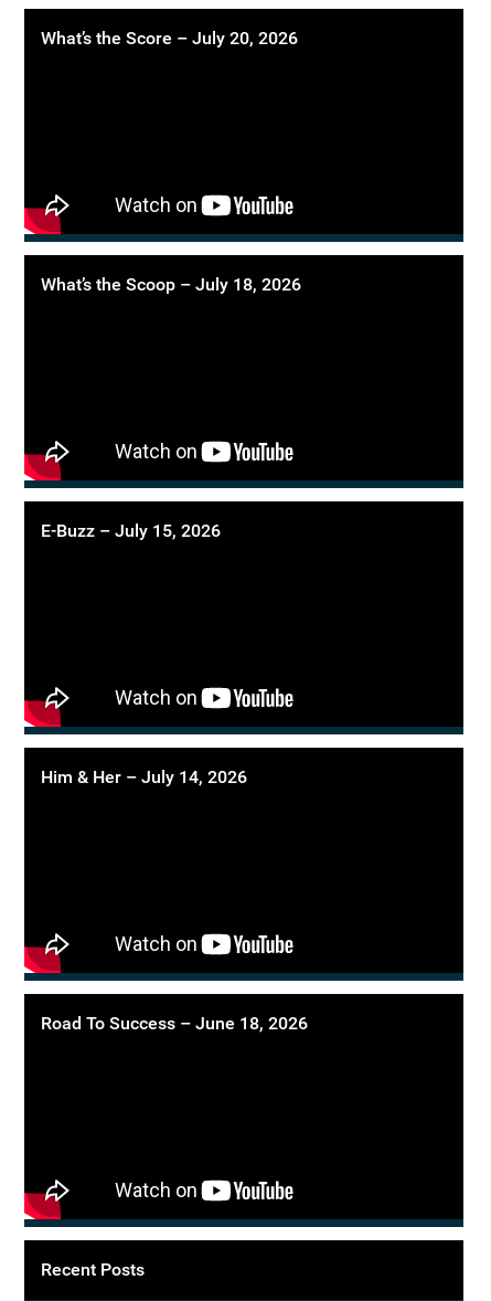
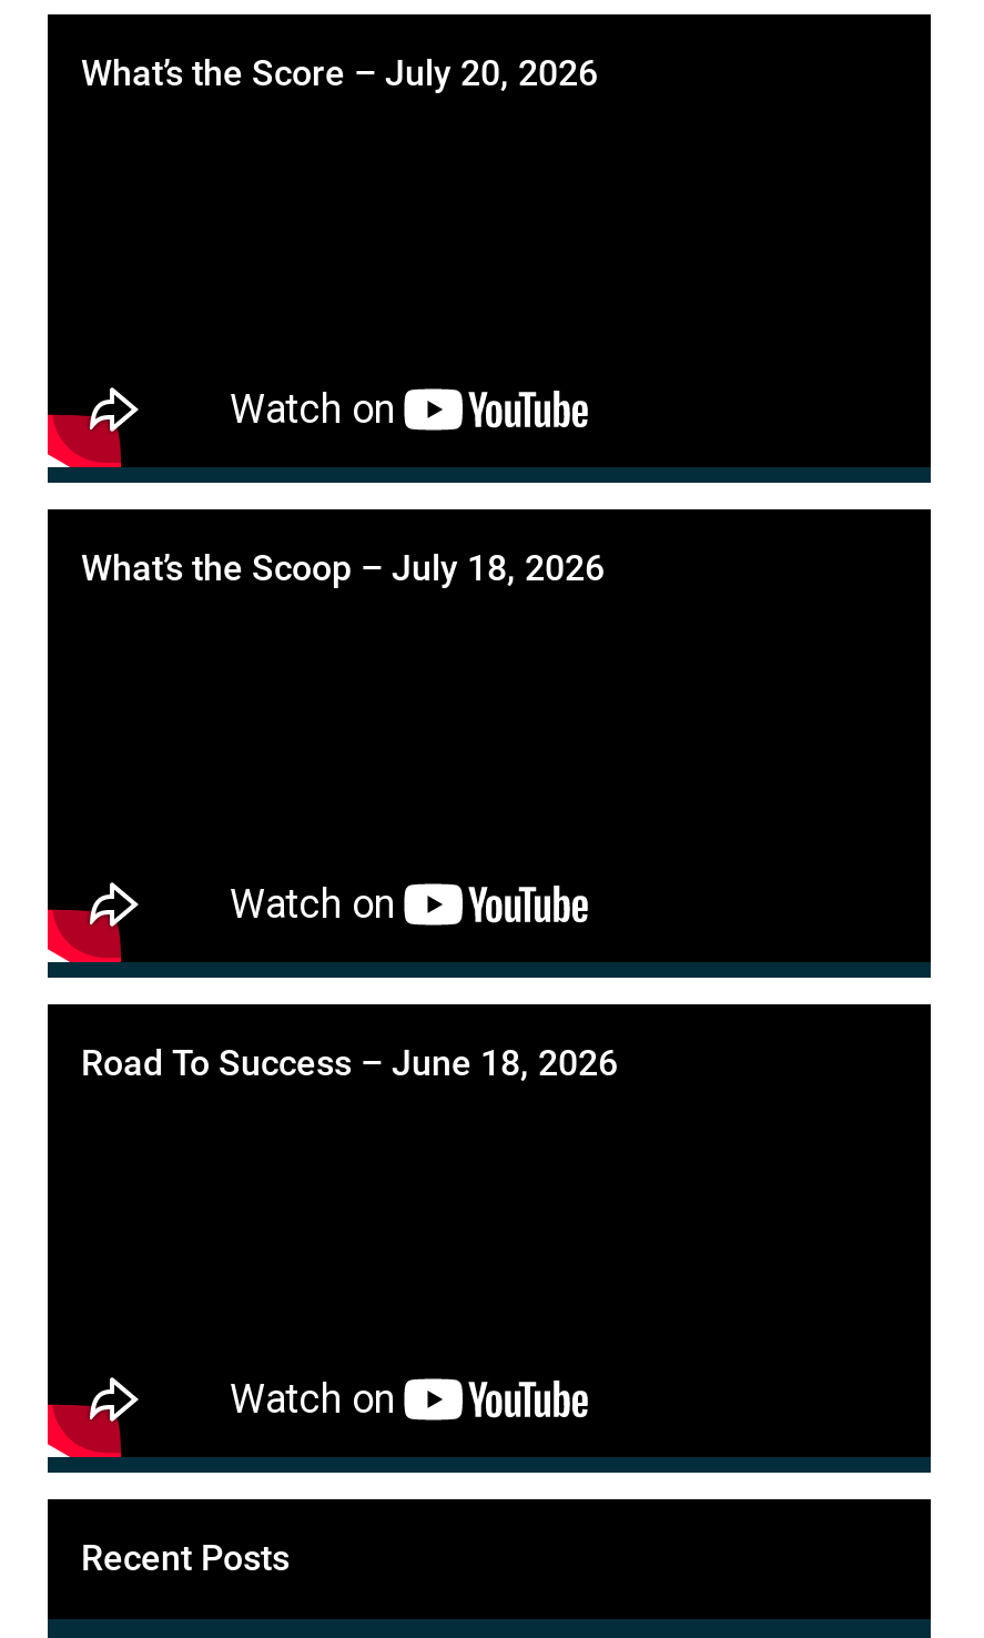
[41,520,221,541] E-Buzz – July 15, 2026 -> none
[41,766,247,787] Him & Her – July 14, 2026 -> none

